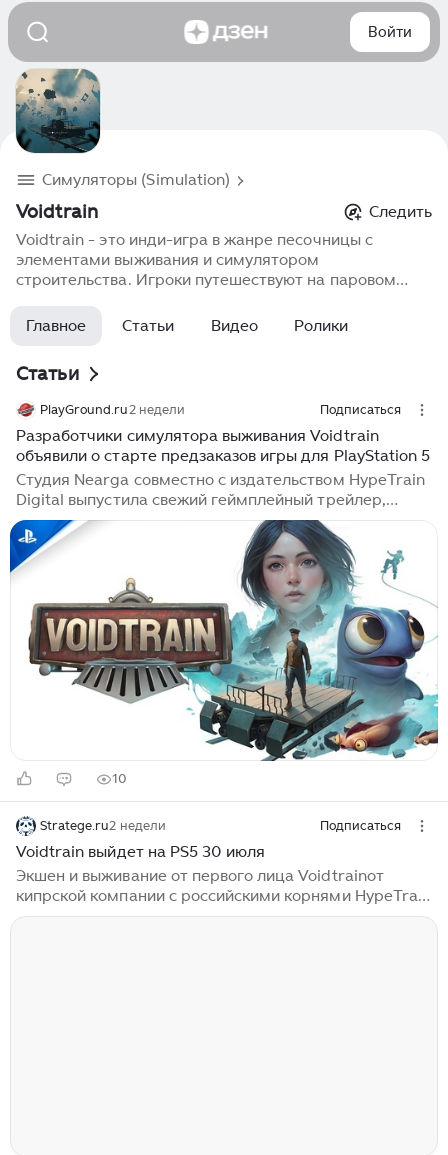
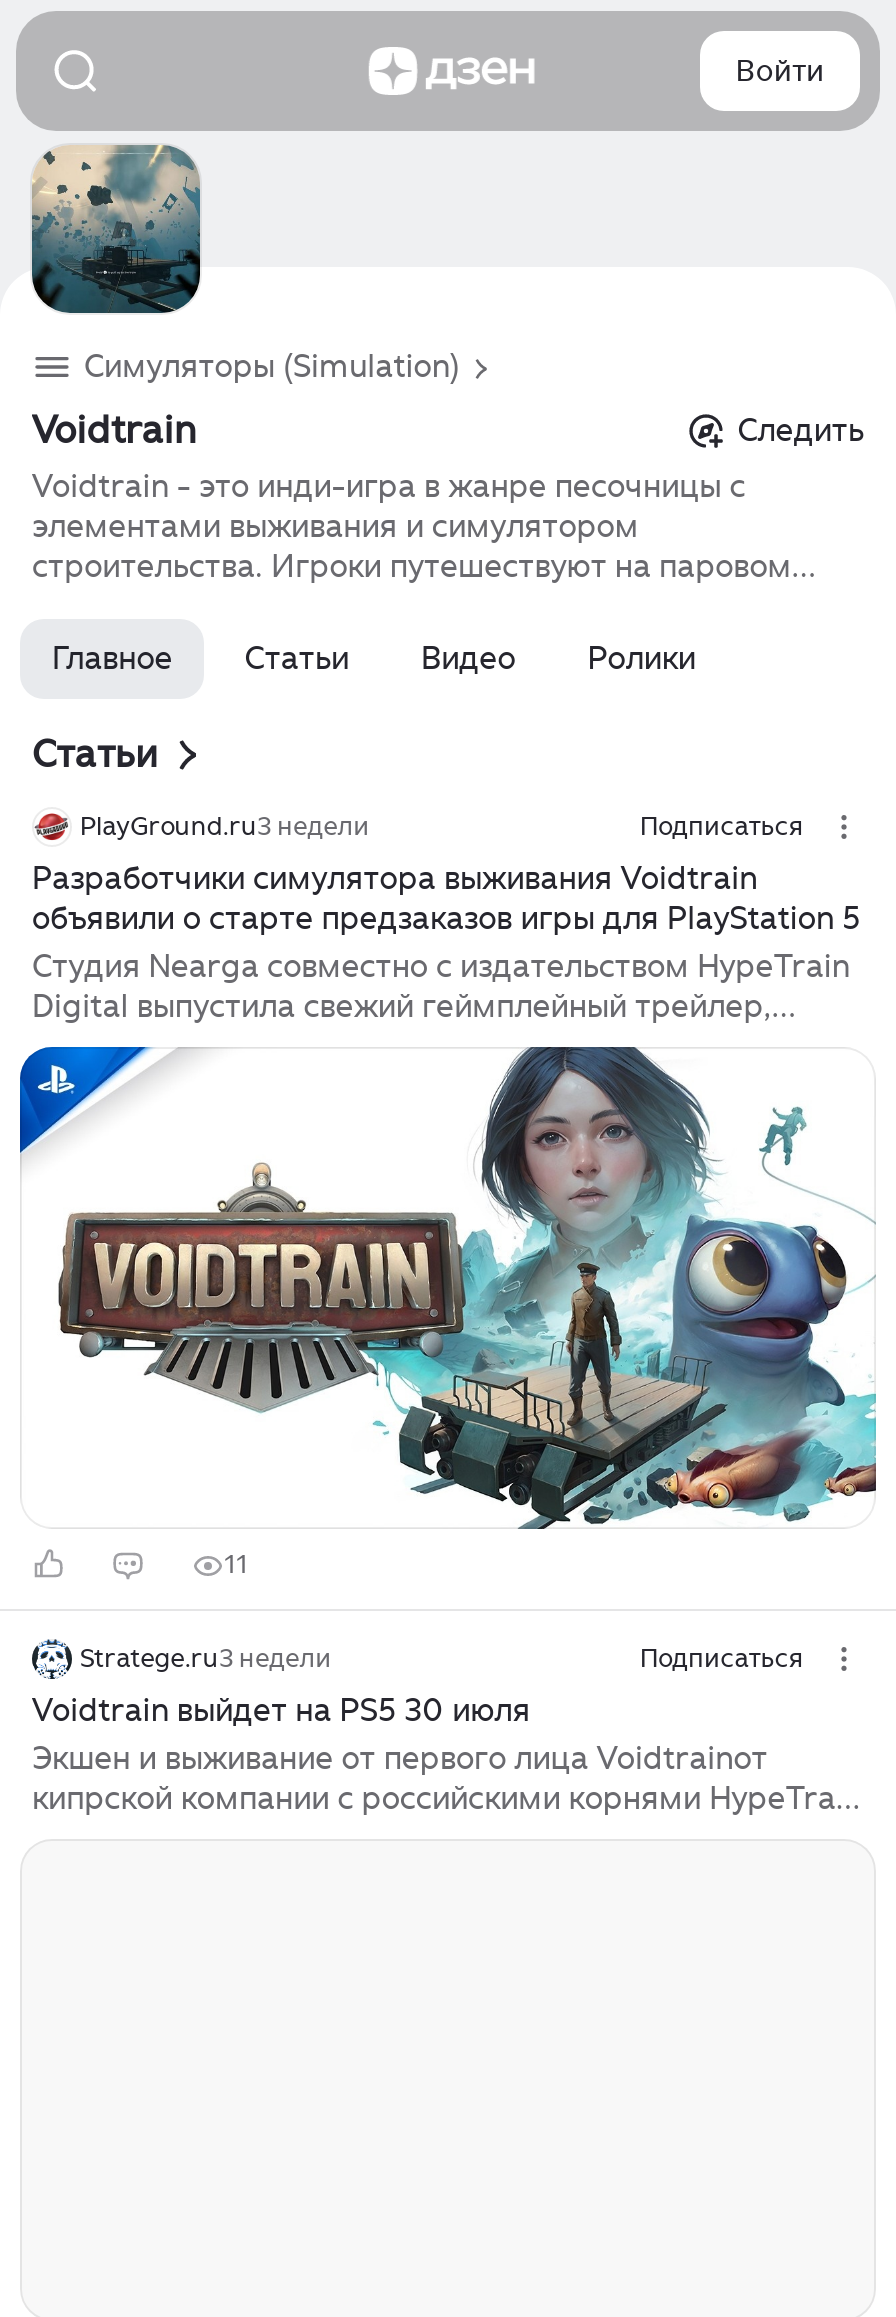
[40,402,185,417] PlayGround.ru2 недели -> [80,811,370,841] PlayGround.ru3 недели
[112,771,127,786] 10 -> [224,1549,248,1579] 11
[40,818,166,833] Stratege.ru2 недели -> [80,1643,332,1673] Stratege.ru3 недели

